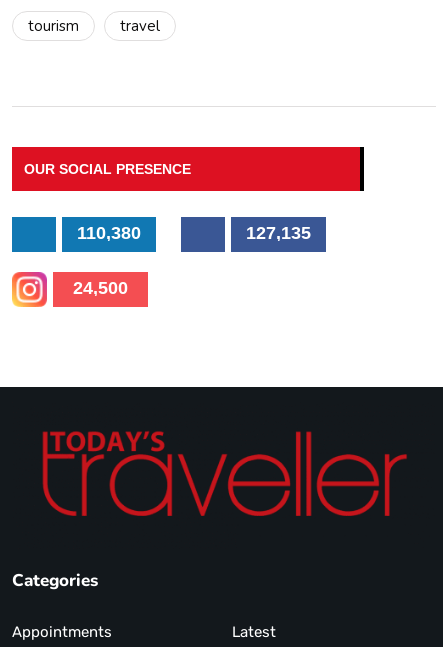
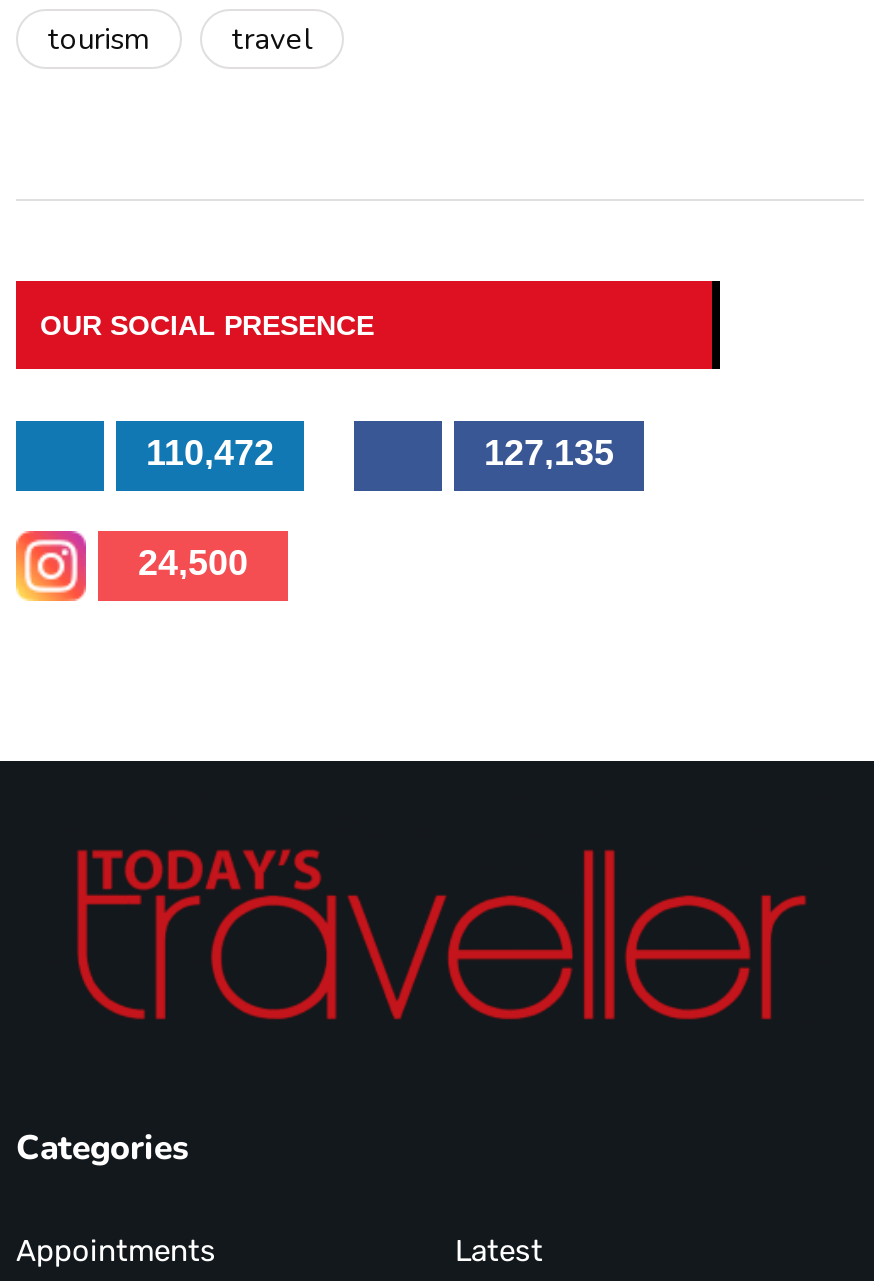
[77,223,141,243] 110,380 -> [146,433,274,473] 110,472

